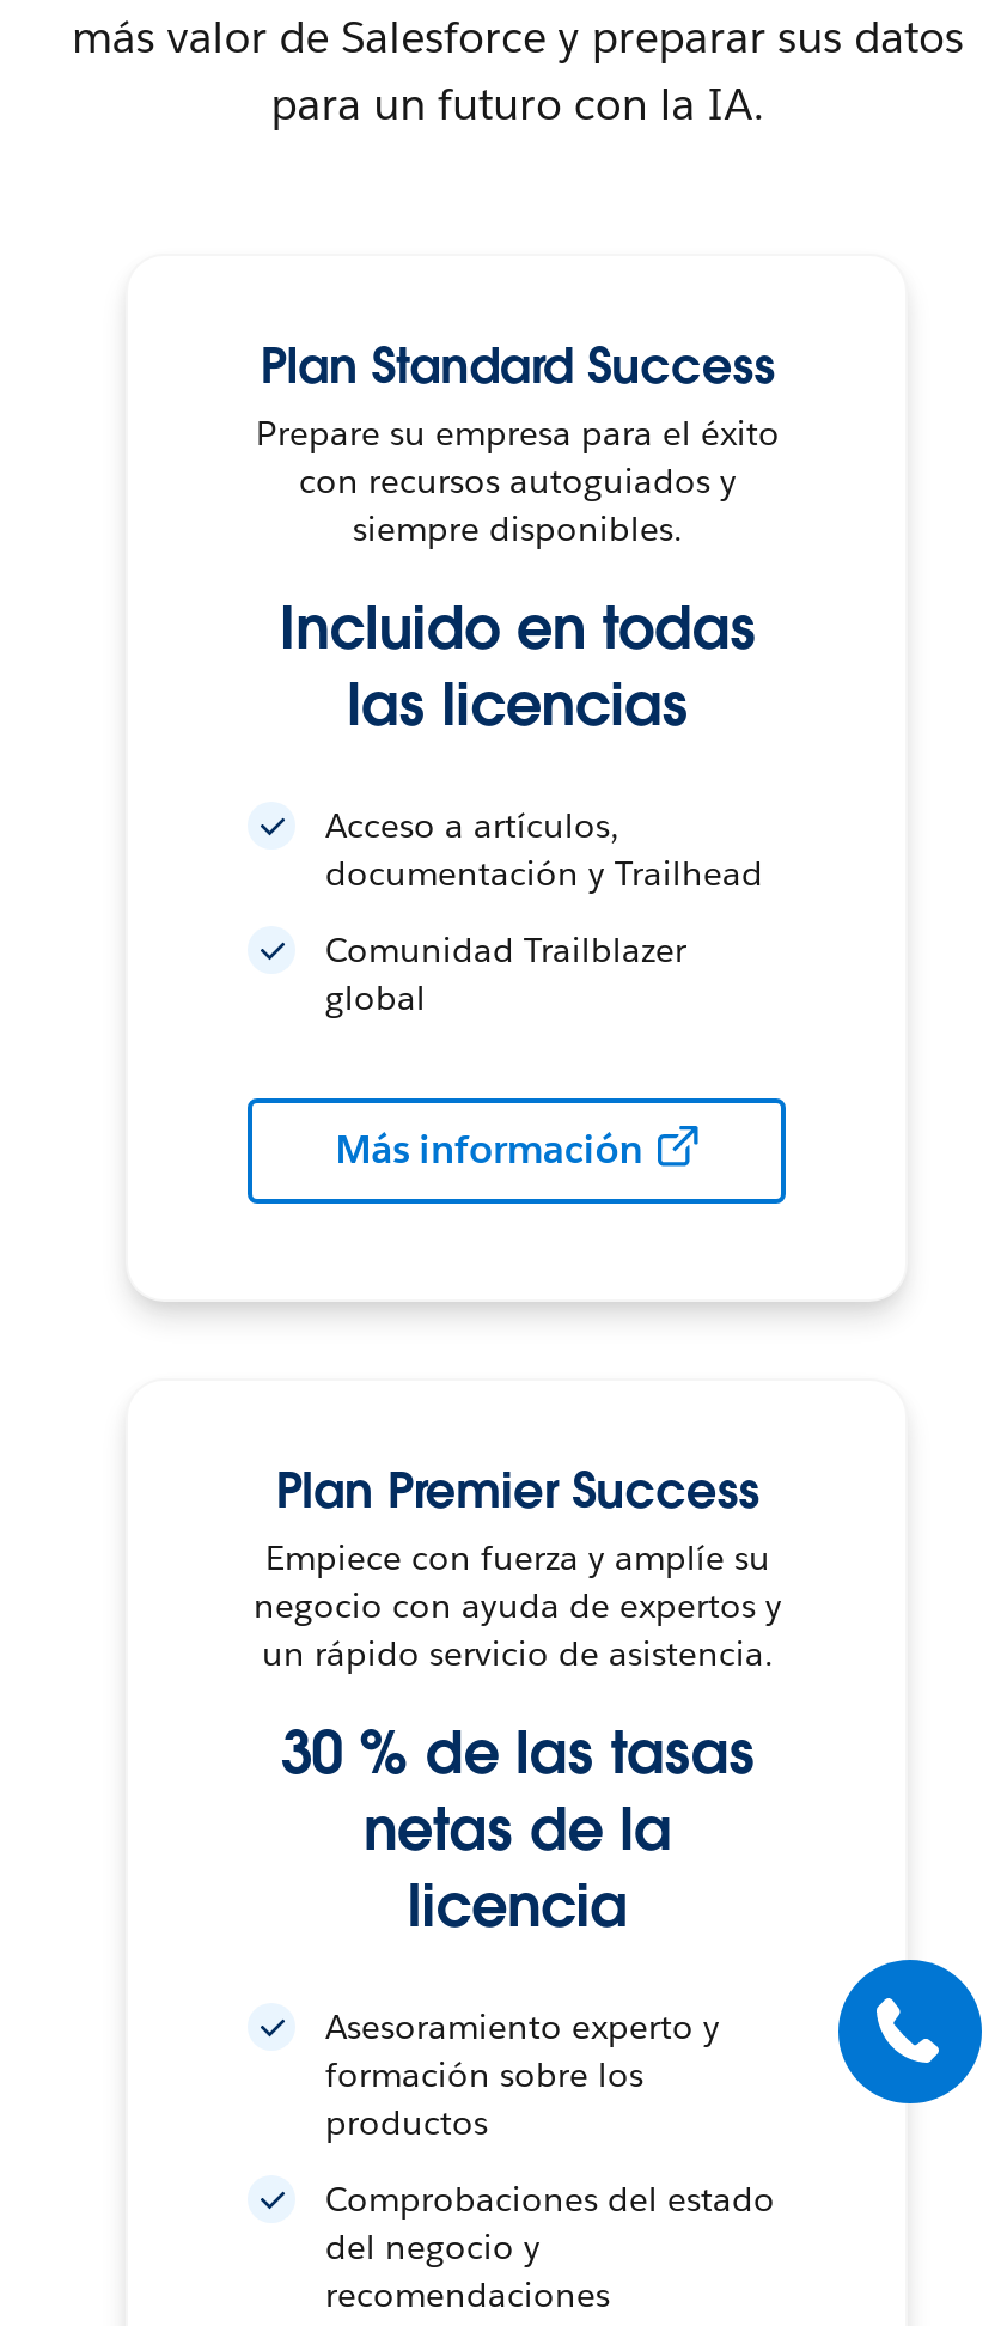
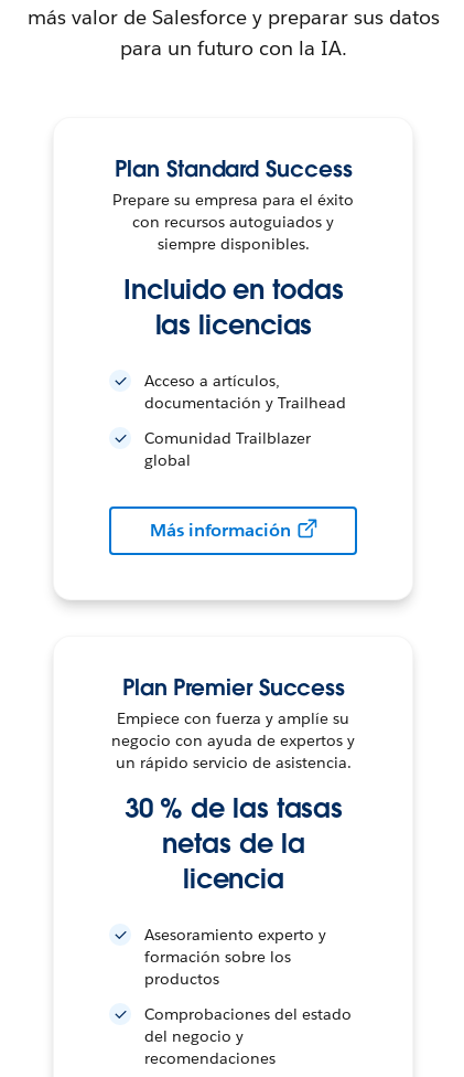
[836,1957,984,2106] [image] -> none

